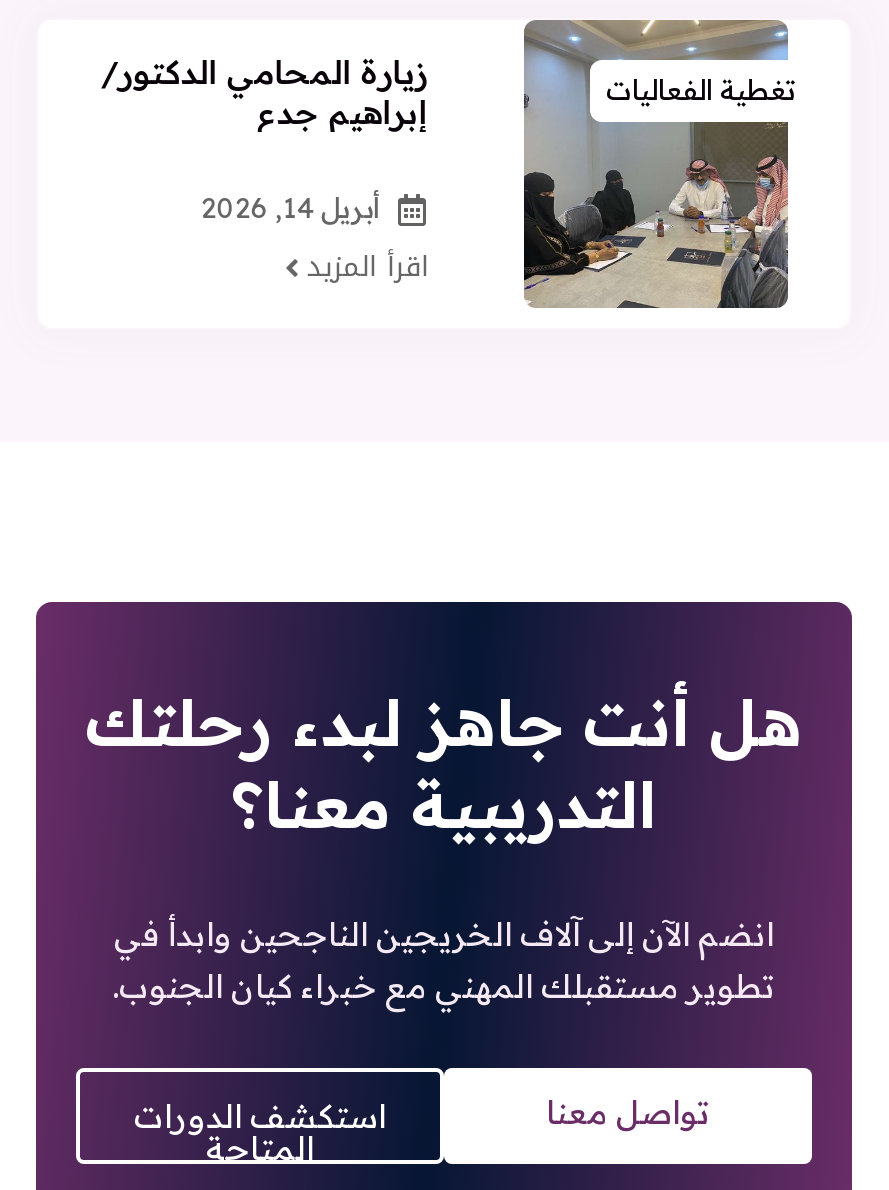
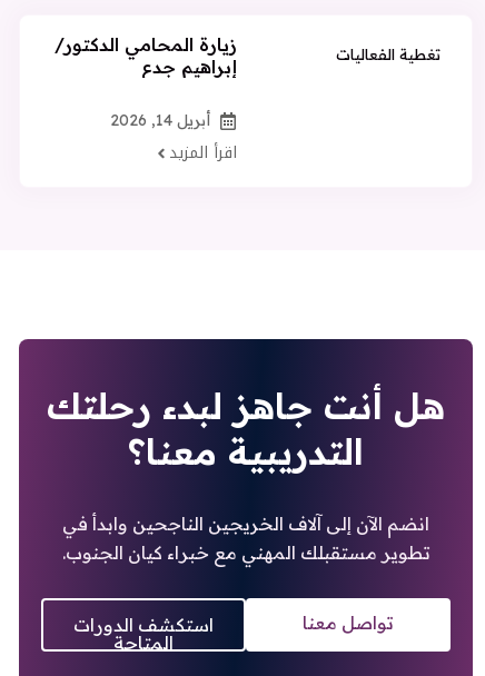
[522,18,790,310] [image] -> none

